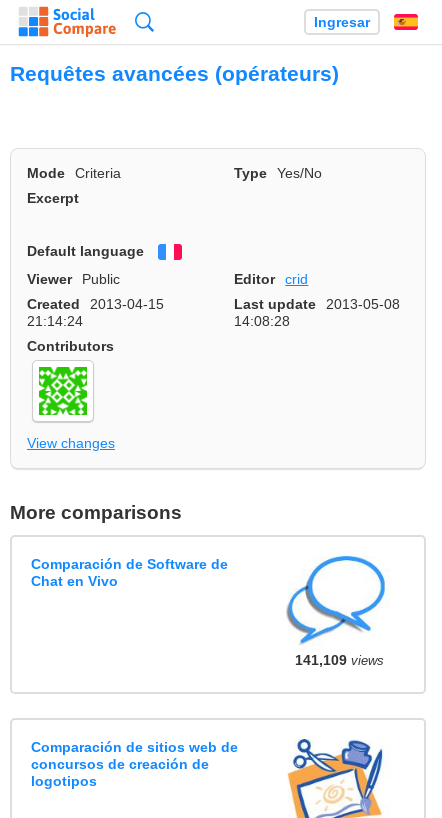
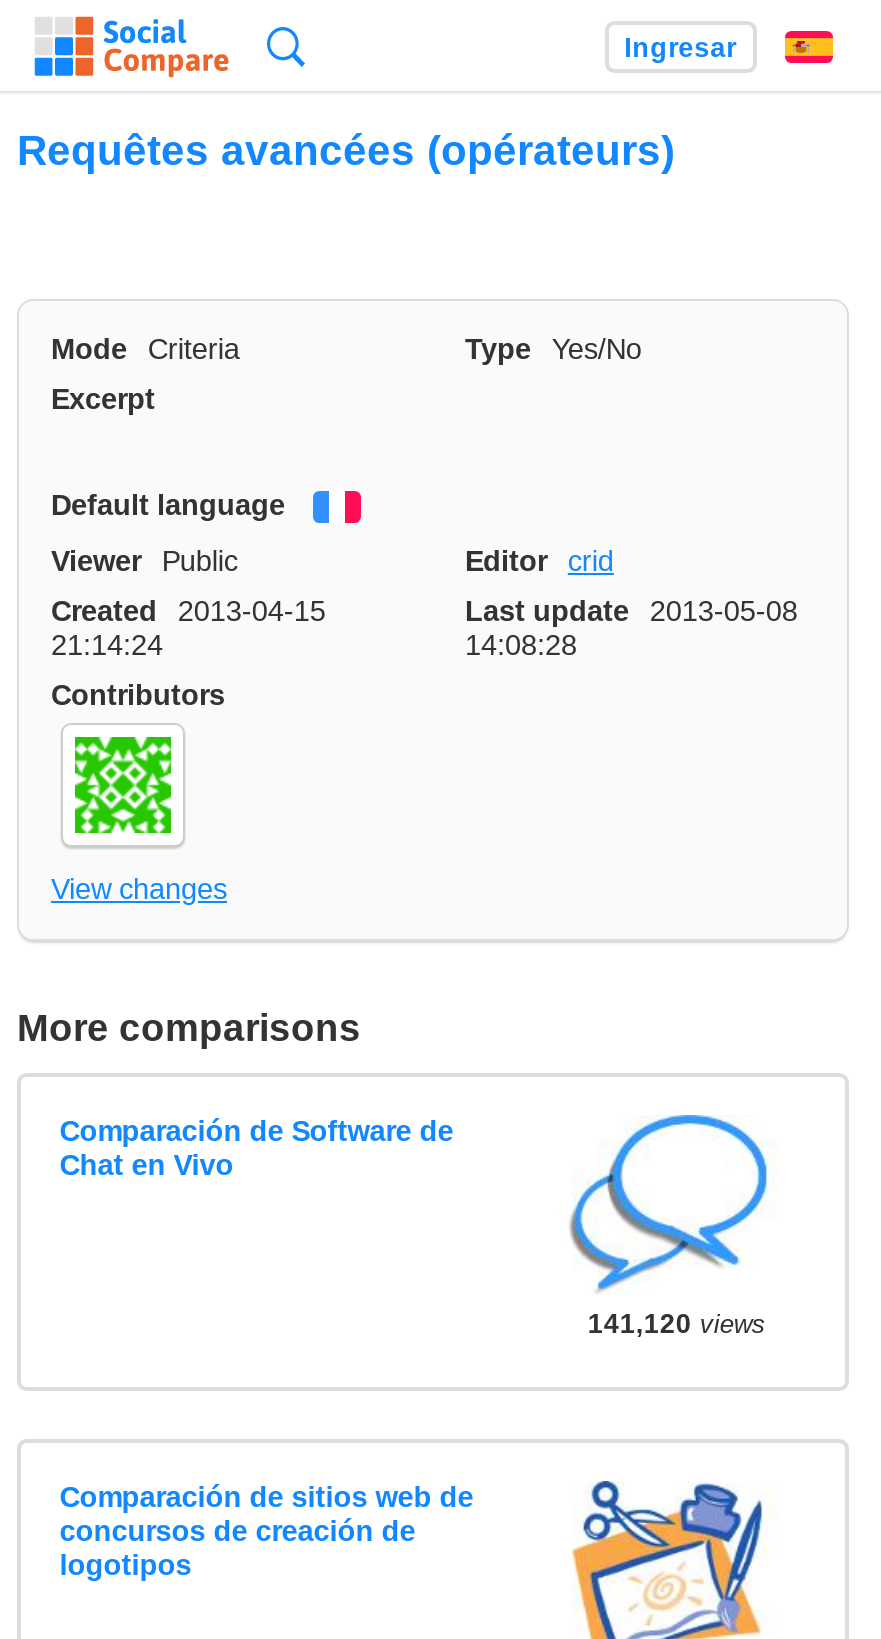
[295,653,384,668] 141,109 views -> [588,1310,766,1340] 141,120 views

